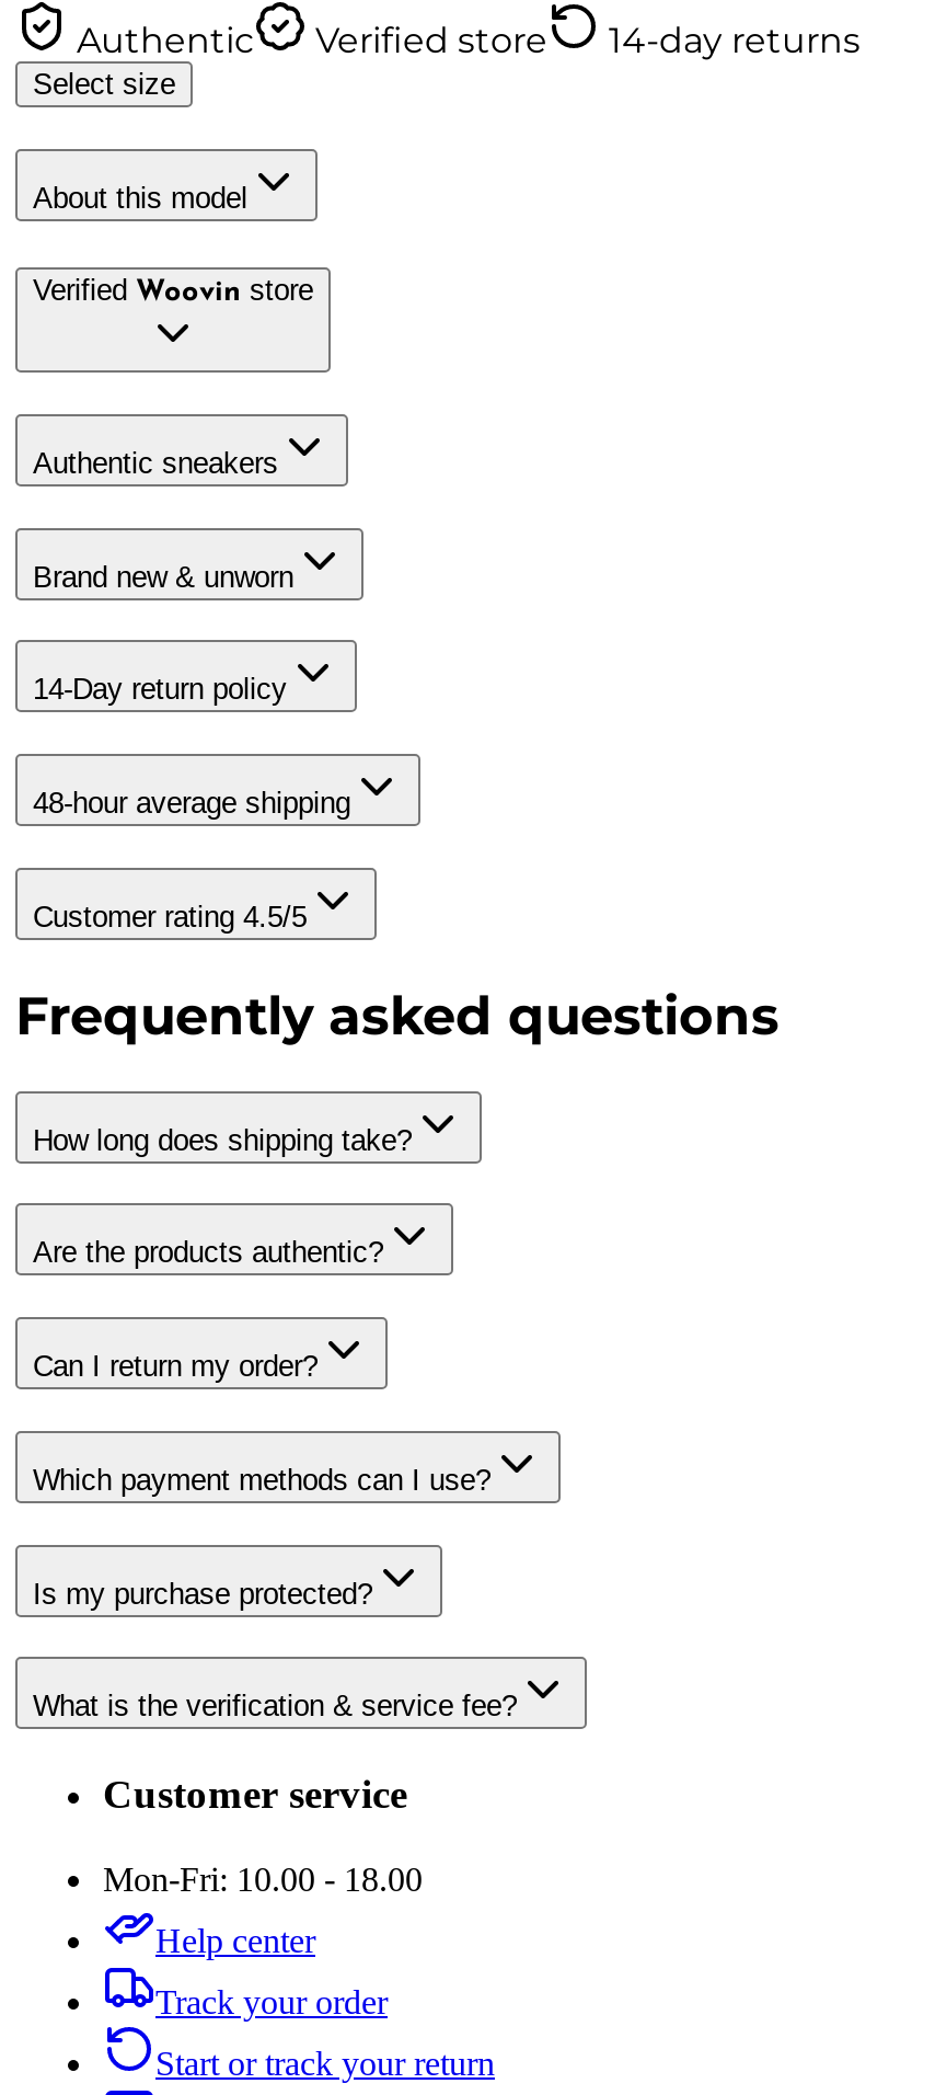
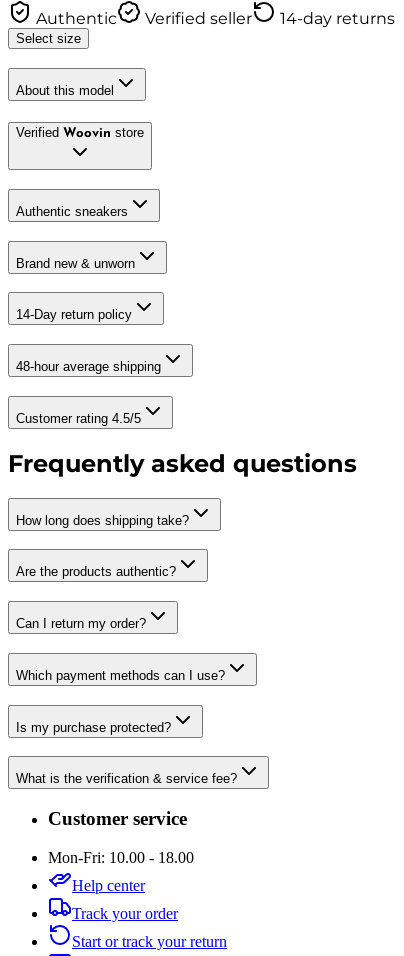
[315,20,547,61] Verified store -> [145,9,252,28] Verified seller

